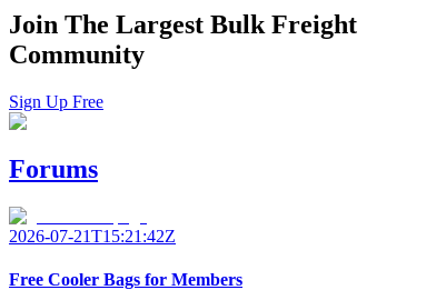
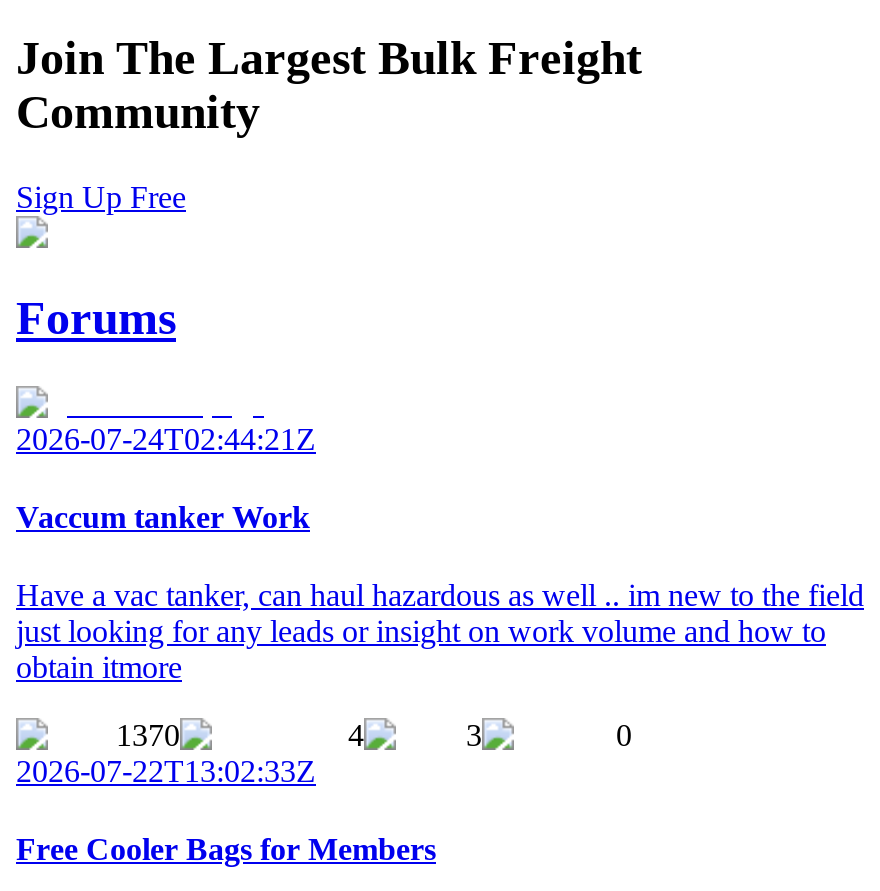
[9,226,176,245] 2026-07-21T15:21:42Z -> [16,421,864,788] 2026-07-24T02:44:21Z | Vaccum tanker Work | Have a vac tanker, can haul hazardous as well .. im new to the field | just looking for any leads or insight on work volume and how to | obtain itmore | 1370 | 4 | 3 | 0 | 2026-07-22T13:02:33Z

